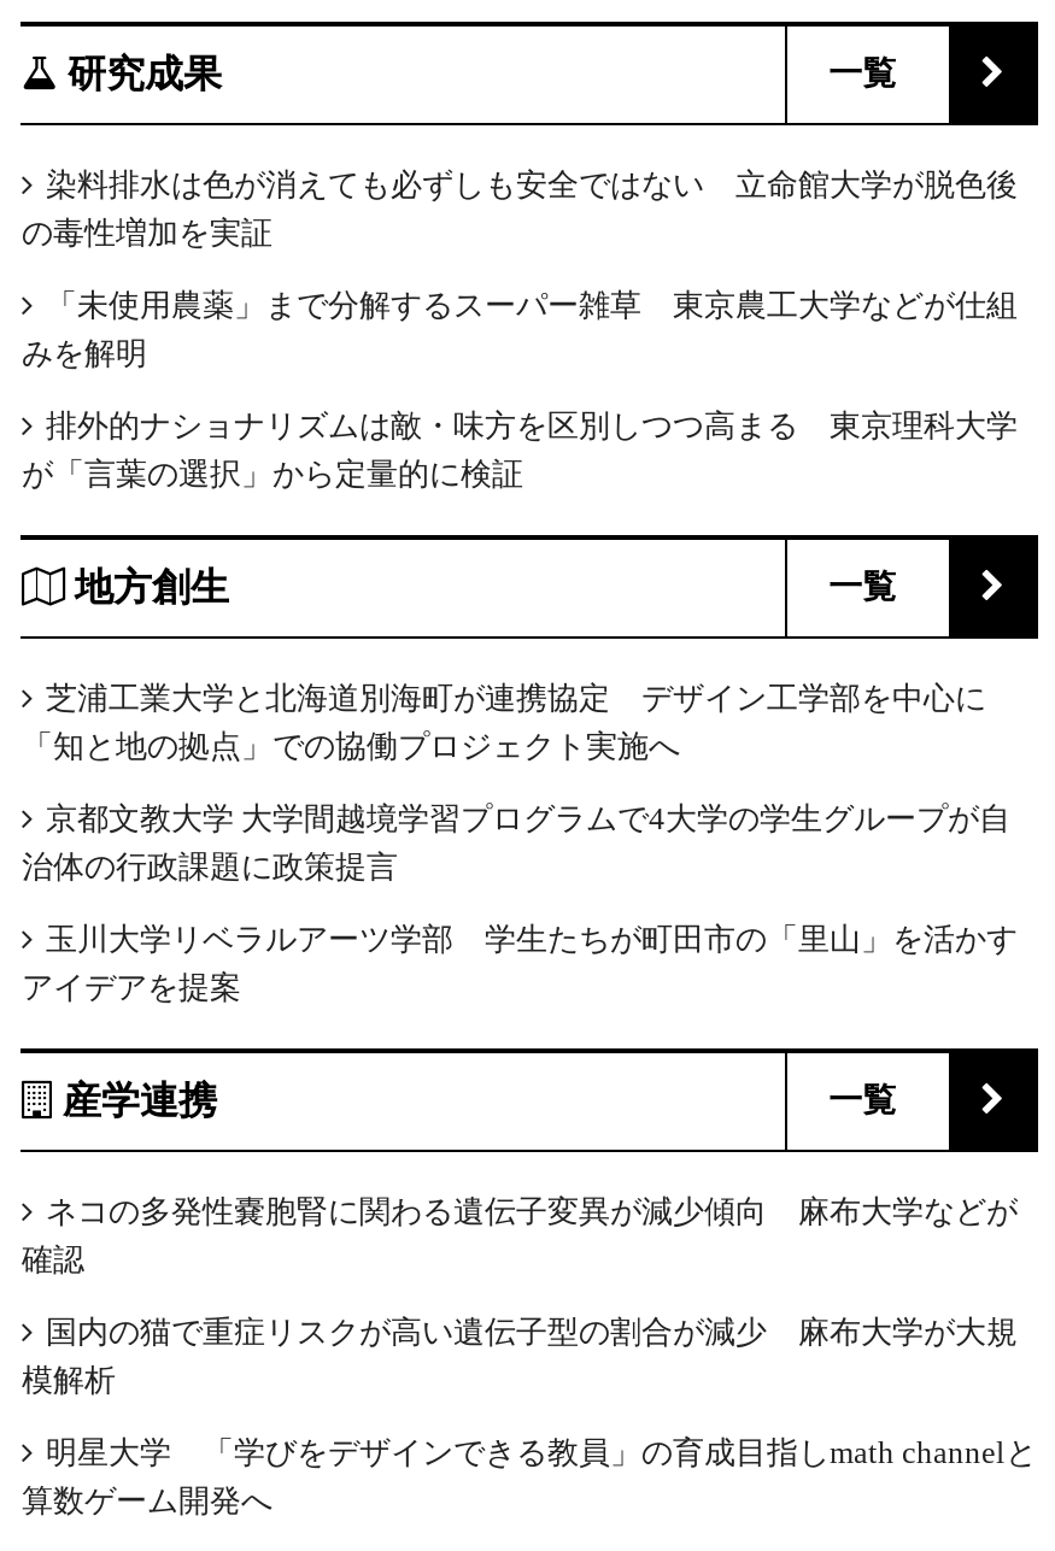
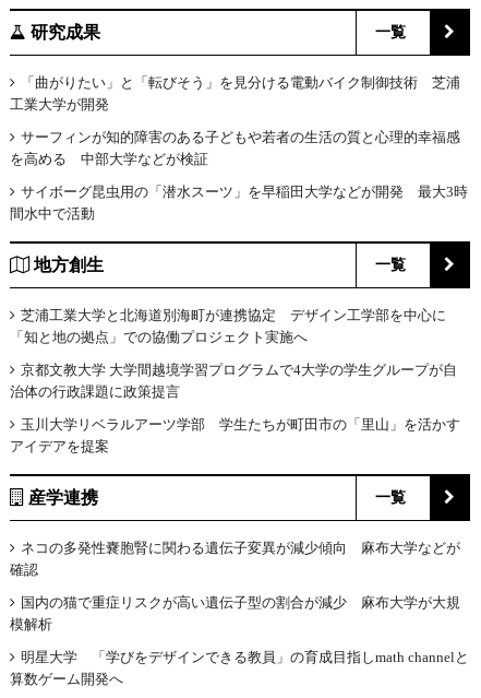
[21,167,1017,251] 染料排水は色が消えても必ずしも安全ではない 立命館大学が脱色後 | の毒性増加を実証 -> [10,74,461,113] 「曲がりたい」と「転びそう」を見分ける電動バイク制御技術 芝浦 | 工業大学が開発
[21,287,1017,372] 「未使用農薬」まで分解するスーパー雑草 東京農工大学などが仕組 | みを解明 -> [10,129,461,167] サーフィンが知的障害のある子どもや若者の生活の質と心理的幸福感 | を高める 中部大学などが検証
[21,408,1017,492] 排外的ナショナリズムは敵・味方を区別しつつ高まる 東京理科大学 | が「言葉の選択」から定量的に検証 -> [10,184,468,222] サイボーグ昆虫用の「潜水スーツ」を早稲田大学などが開発 最大3時 | 間水中で活動

